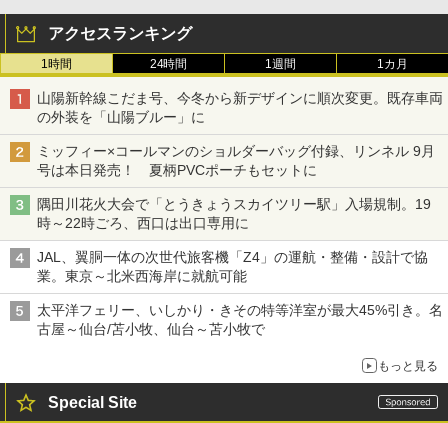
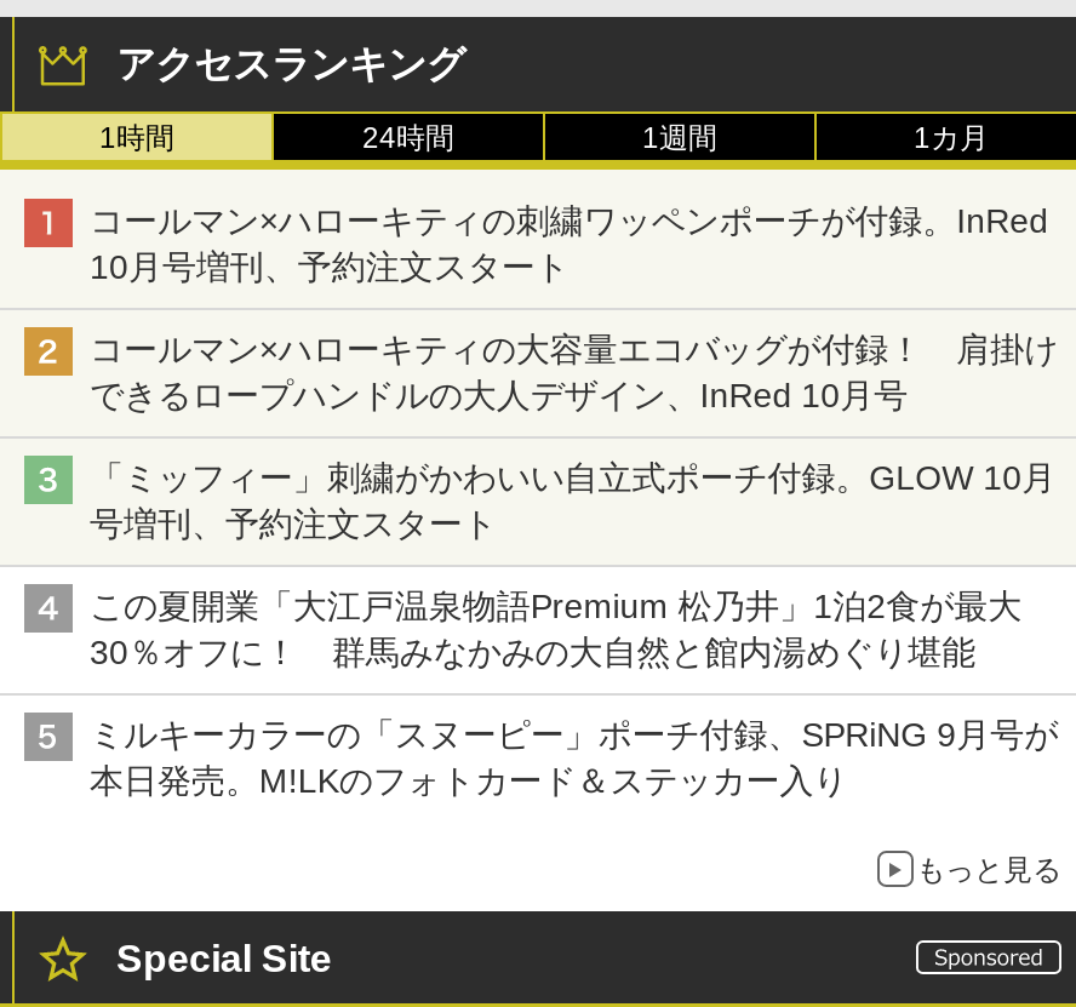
[37,90,443,125] 山陽新幹線こだま号、今冬から新デザインに順次変更。既存車両 | の外装を「山陽ブルー」に -> [90,202,1048,287] コールマン×ハローキティの刺繍ワッペンポーチが付録。InRed | 10月号増刊、予約注文スタート
[37,143,435,178] ミッフィー×コールマンのショルダーバッグ付録、リンネル 9月 | 号は本日発売！ 夏柄PVCポーチもセットに -> [90,330,1058,415] コールマン×ハローキティの大容量エコバッグが付録！ 肩掛け | できるロープハンドルの大人デザイン、InRed 10月号
[37,196,431,231] 隅田川花火大会で「とうきょうスカイツリー駅」入場規制。19 | 時～22時ごろ、西口は出口専用に -> [90,459,1056,544] 「ミッフィー」刺繍がかわいい自立式ポーチ付録。GLOW 10月 | 号増刊、予約注文スタート
[37,249,428,284] JAL、翼胴一体の次世代旅客機「Z4」の運航・整備・設計で協 | 業。東京～北米西海岸に就航可能 -> [90,587,1021,672] この夏開業「大江戸温泉物語Premium 松乃井」1泊2食が最大 | 30％オフに！ 群馬みなかみの大自然と館内湯めぐり堪能
[37,302,443,337] 太平洋フェリー、いしかり・きその特等洋室が最大45%引き。名 | 古屋～仙台/苫小牧、仙台～苫小牧で -> [90,716,1058,801] ミルキーカラーの「スヌーピー」ポーチ付録、SPRiNG 9月号が | 本日発売。M!LKのフォトカード＆ステッカー入り

